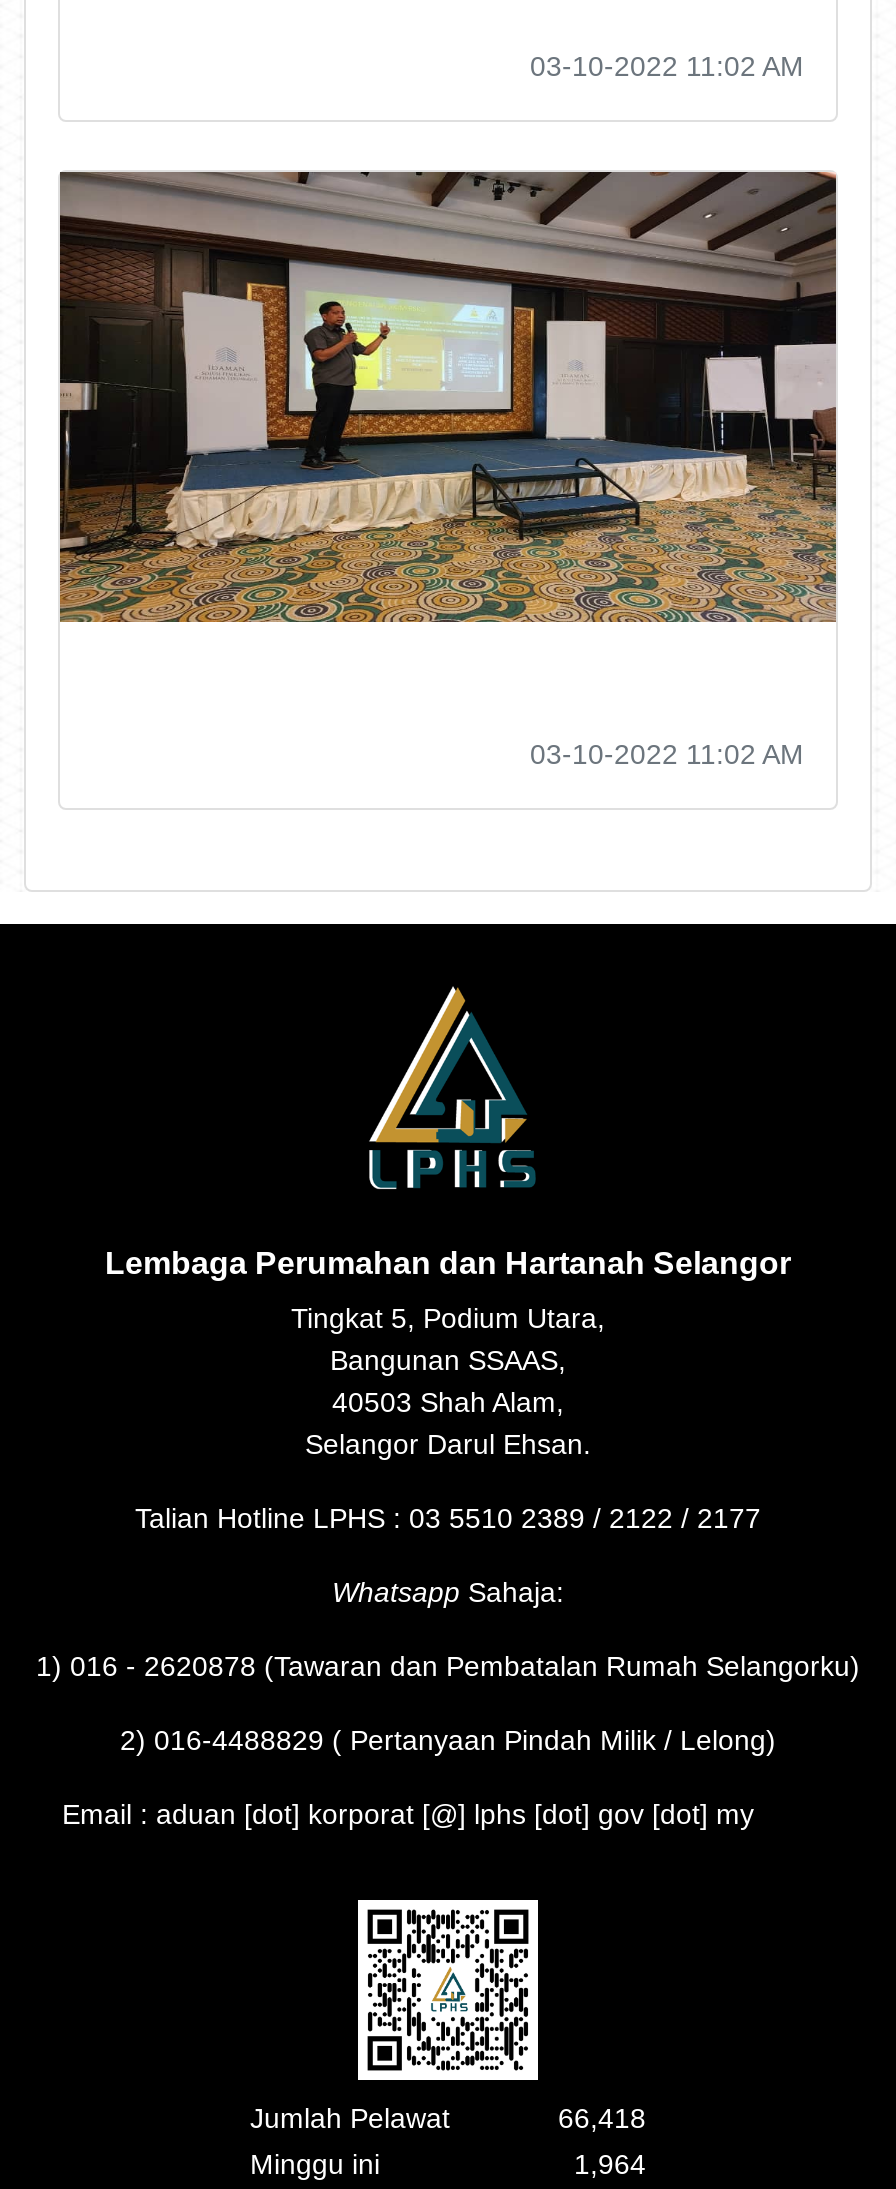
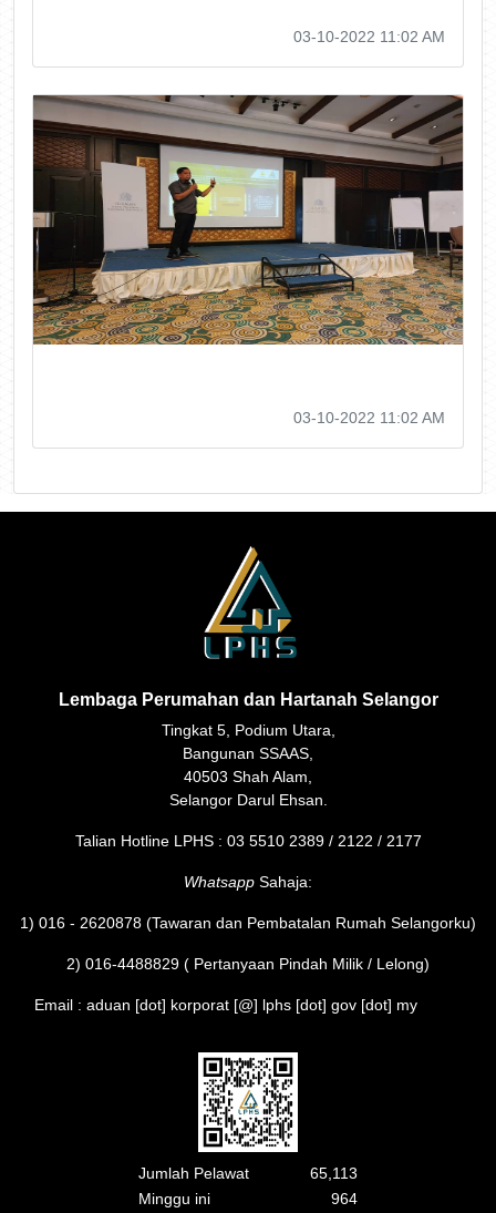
[558,2102,646,2134] 66,418 -> [310,1164,358,1182] 65,113
[574,2148,646,2180] 1,964 -> [331,1190,358,1207] 964

